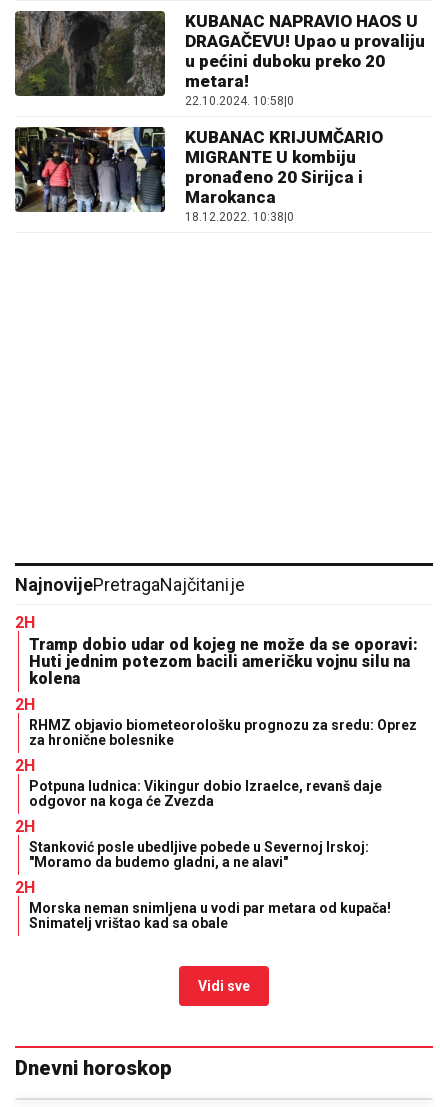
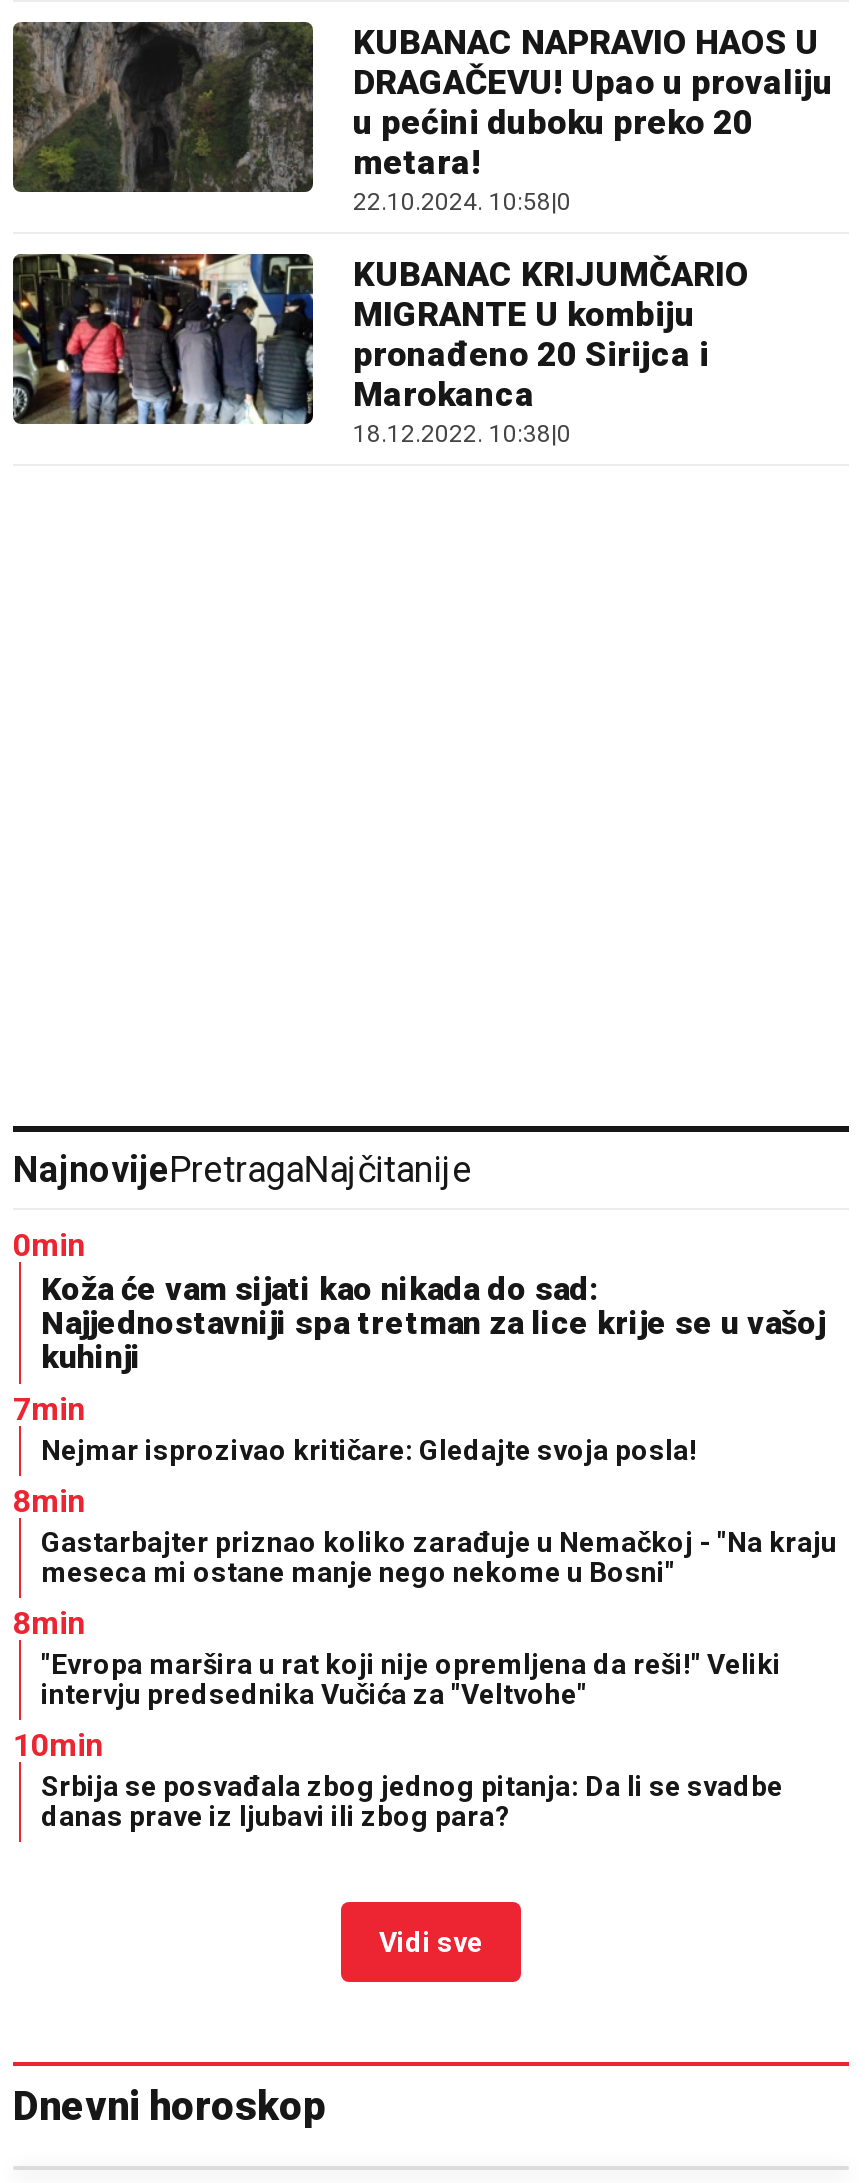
[15,613,418,931] 2H | Tramp dobio udar od kojeg ne može da se oporavi: | Huti jednim potezom bacili američku vojnu silu na | kolena | 2H | RHMZ objavio biometeorološku prognozu za sredu: Oprez | za hronične bolesnike | 2H | Potpuna ludnica: Vikingur dobio Izraelce, revanš daje | odgovor na koga će Zvezda | 2H | Stanković posle ubedljive pobede u Severnoj Irskoj: | "Moramo da budemo gladni, a ne alavi" | 2H | Morska neman snimljena u vodi par metara od kupača! | Snimatelj vrištao kad sa obale -> [13,1225,837,1831] 0min | Koža će vam sijati kao nikada do sad: | Najjednostavniji spa tretman za lice krije se u vašoj | kuhinji | 7min | Nejmar isprozivao kritičare: Gledajte svoja posla! | 8min | Gastarbajter priznao koliko zarađuje u Nemačkoj - "Na kraju | meseca mi ostane manje nego nekome u Bosni" | 8min | "Evropa maršira u rat koji nije opremljena da reši!" Veliki | intervju predsednika Vučića za "Veltvohe" | 10min | Srbija se posvađala zbog jednog pitanja: Da li se svadbe | danas prave iz ljubavi ili zbog para?

